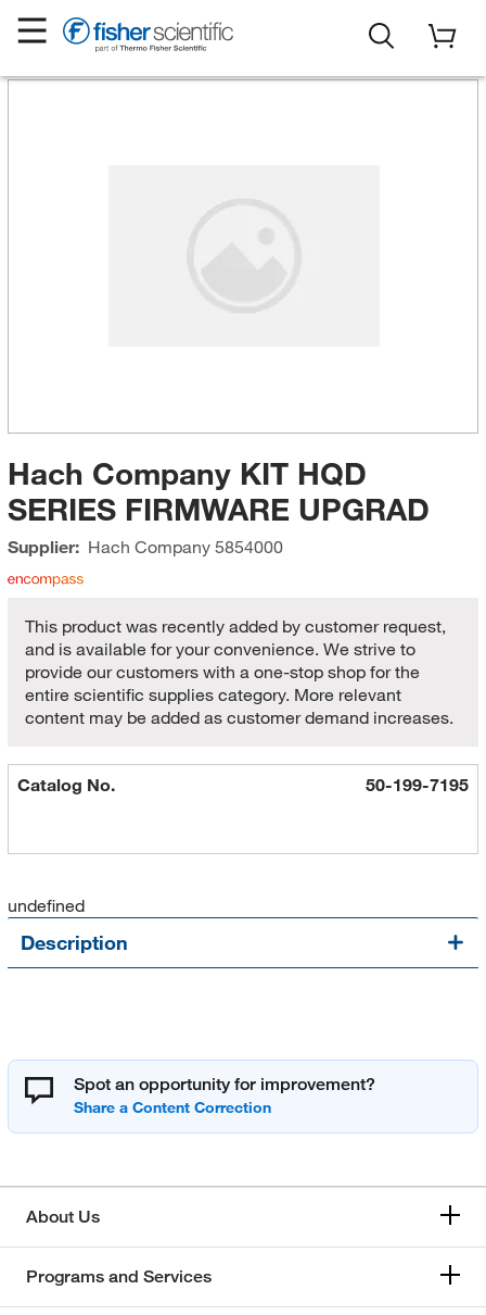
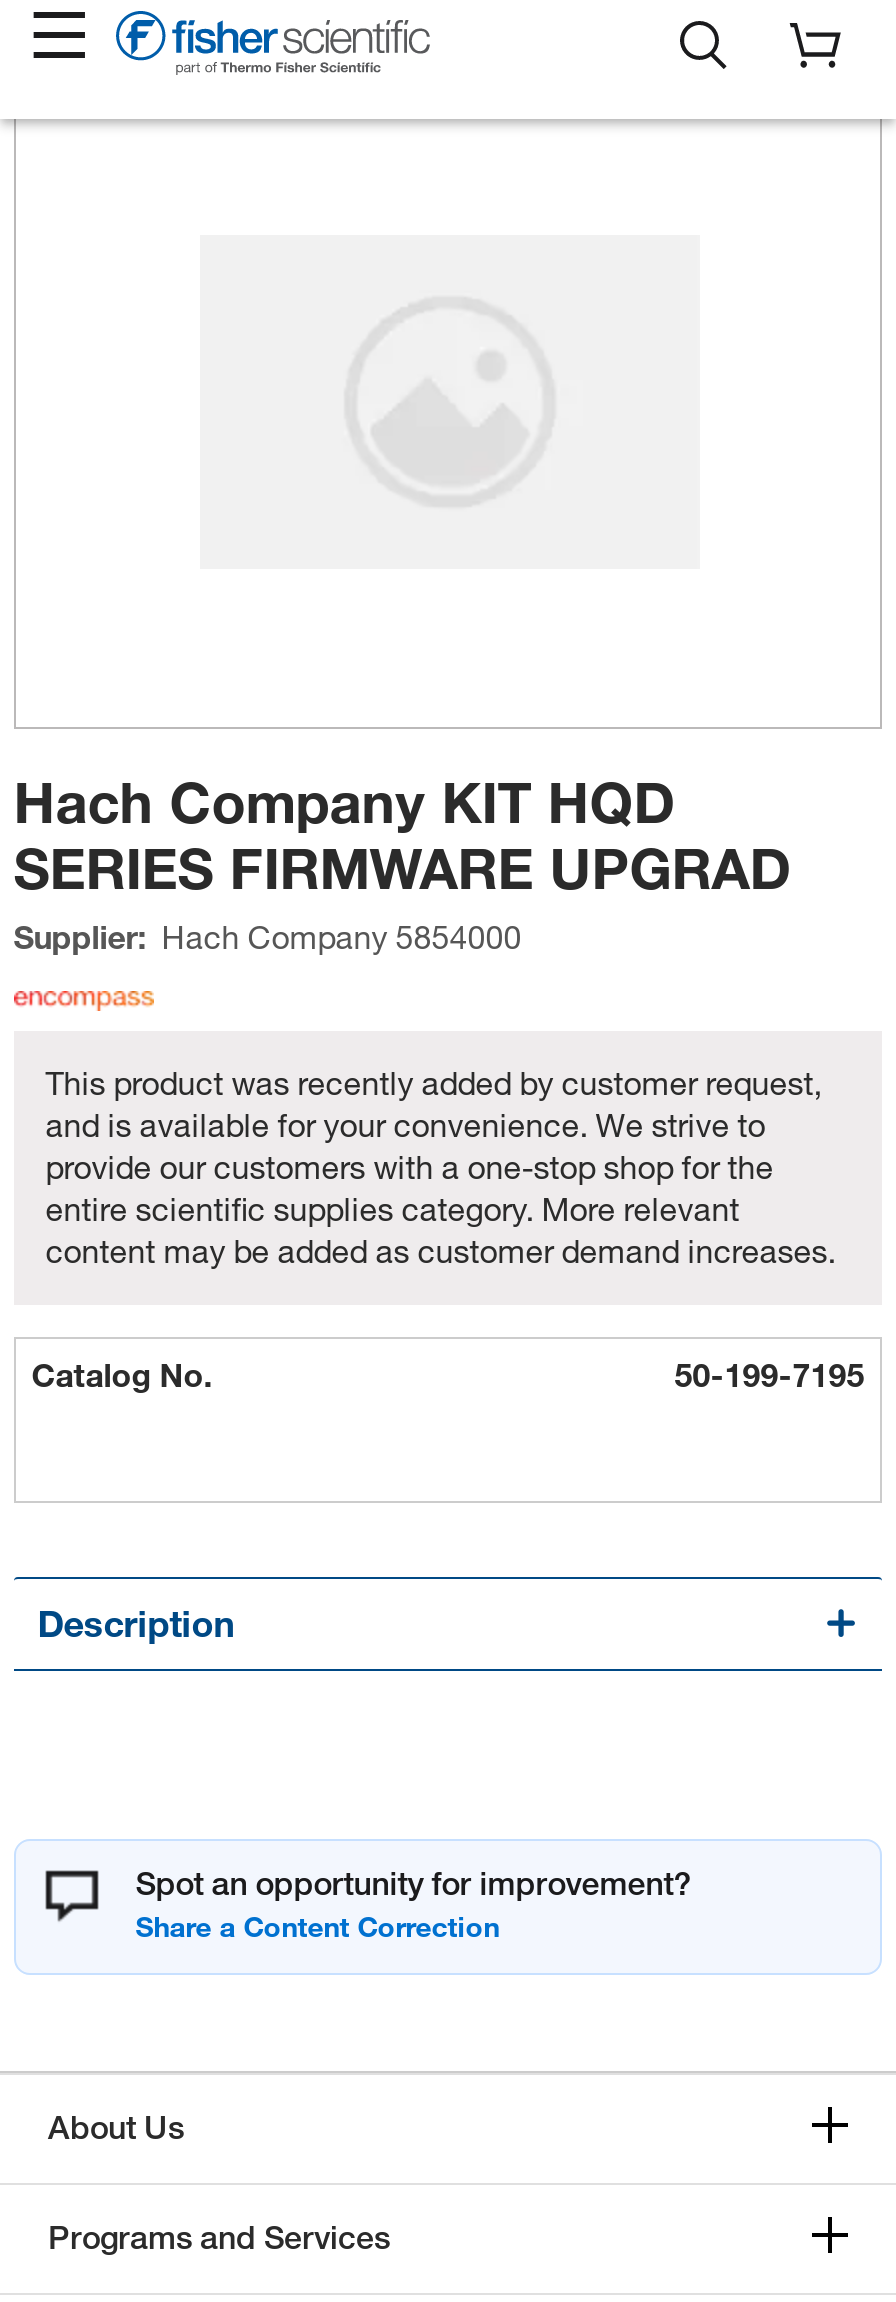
[7,894,84,916] undefined -> none

